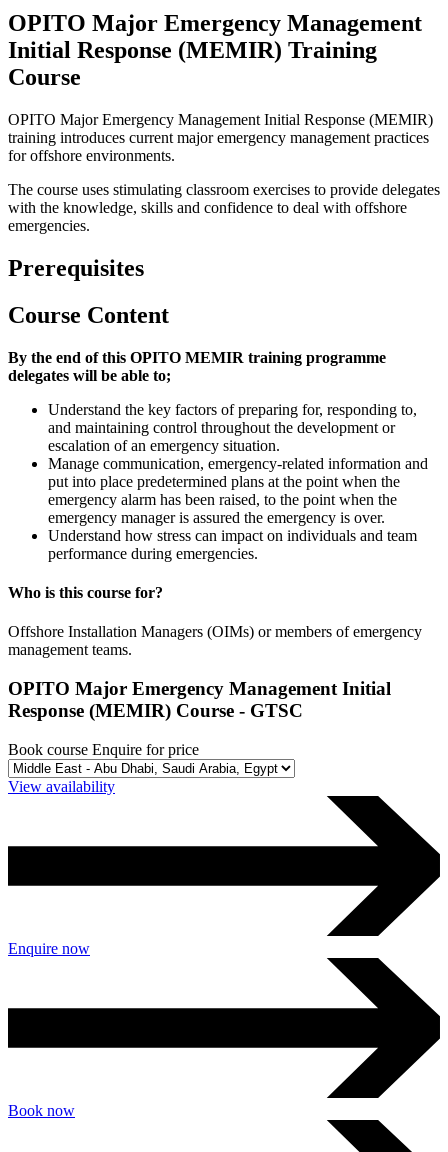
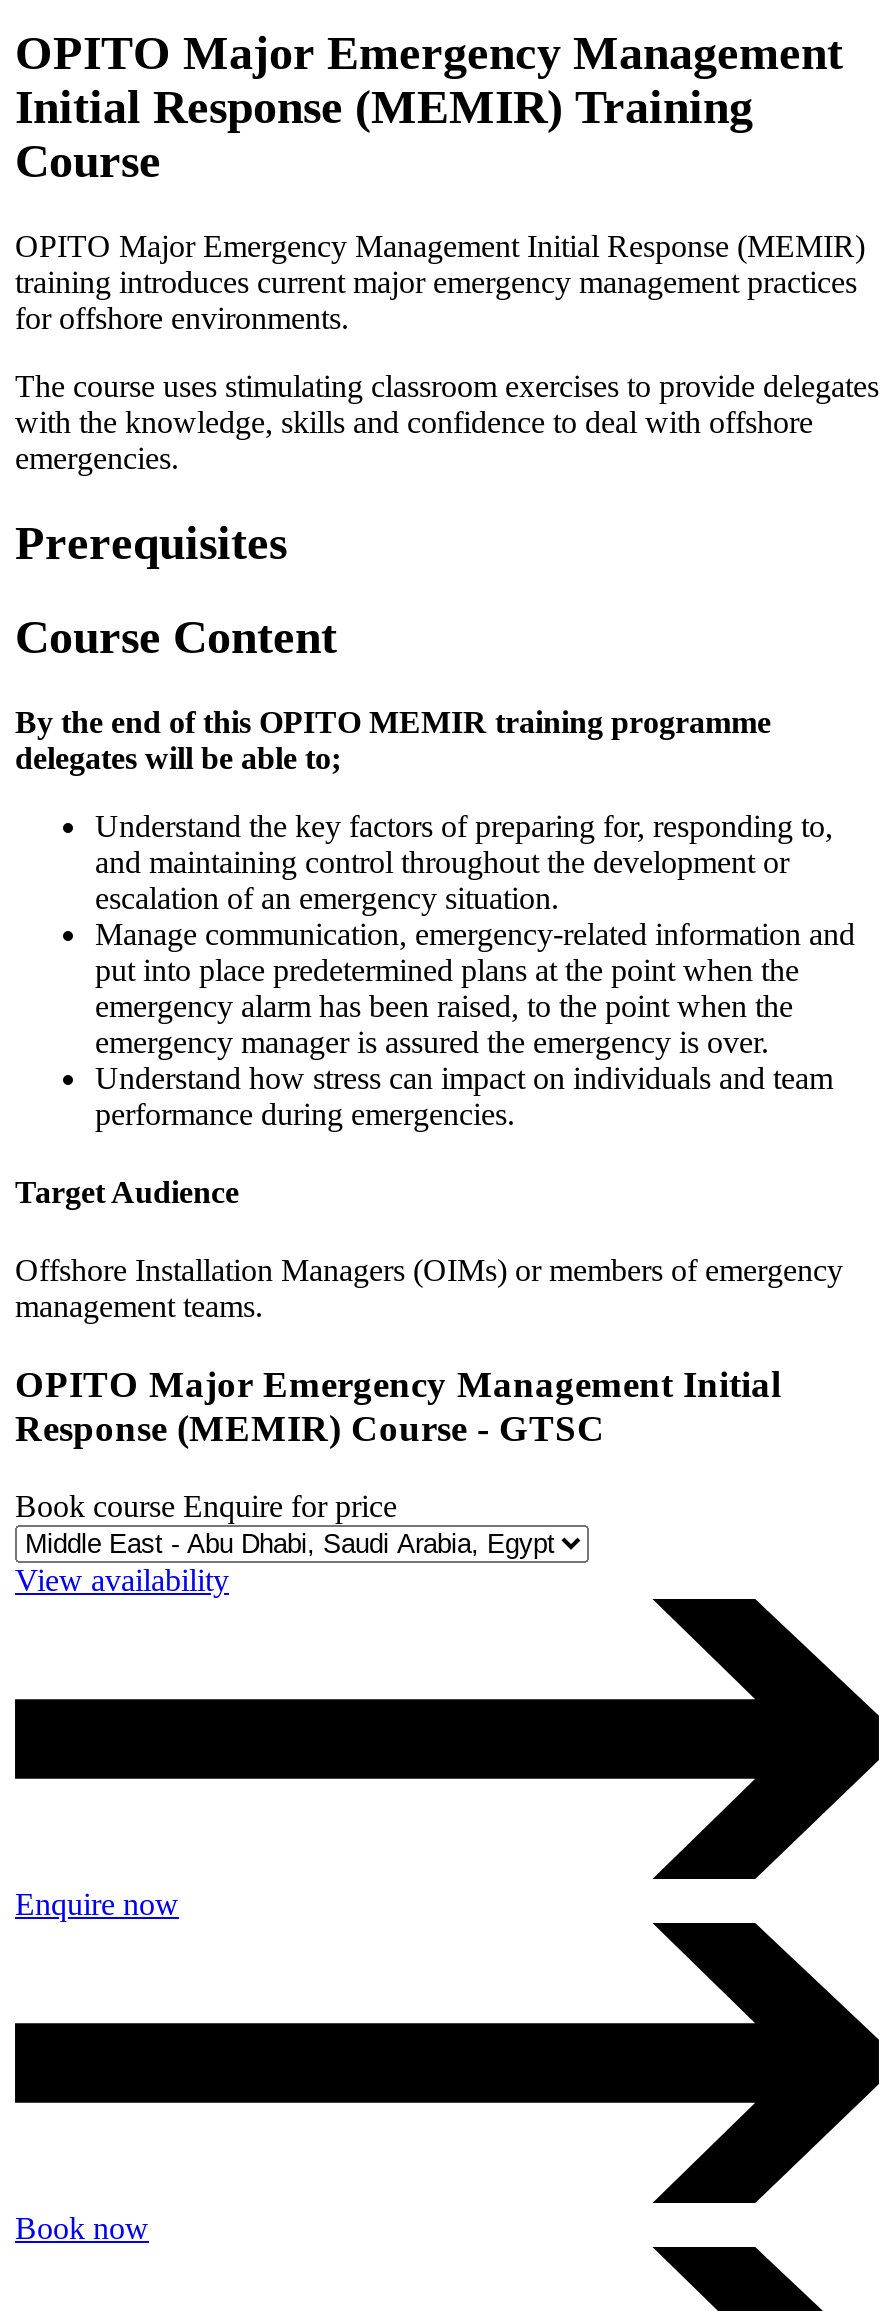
[8,584,163,601] Who is this course for? -> [15,1175,239,1209] Target Audience

